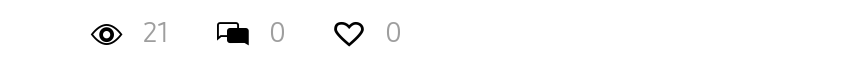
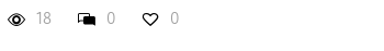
[143,17,169,51] 21 -> [36,10,51,29] 18

